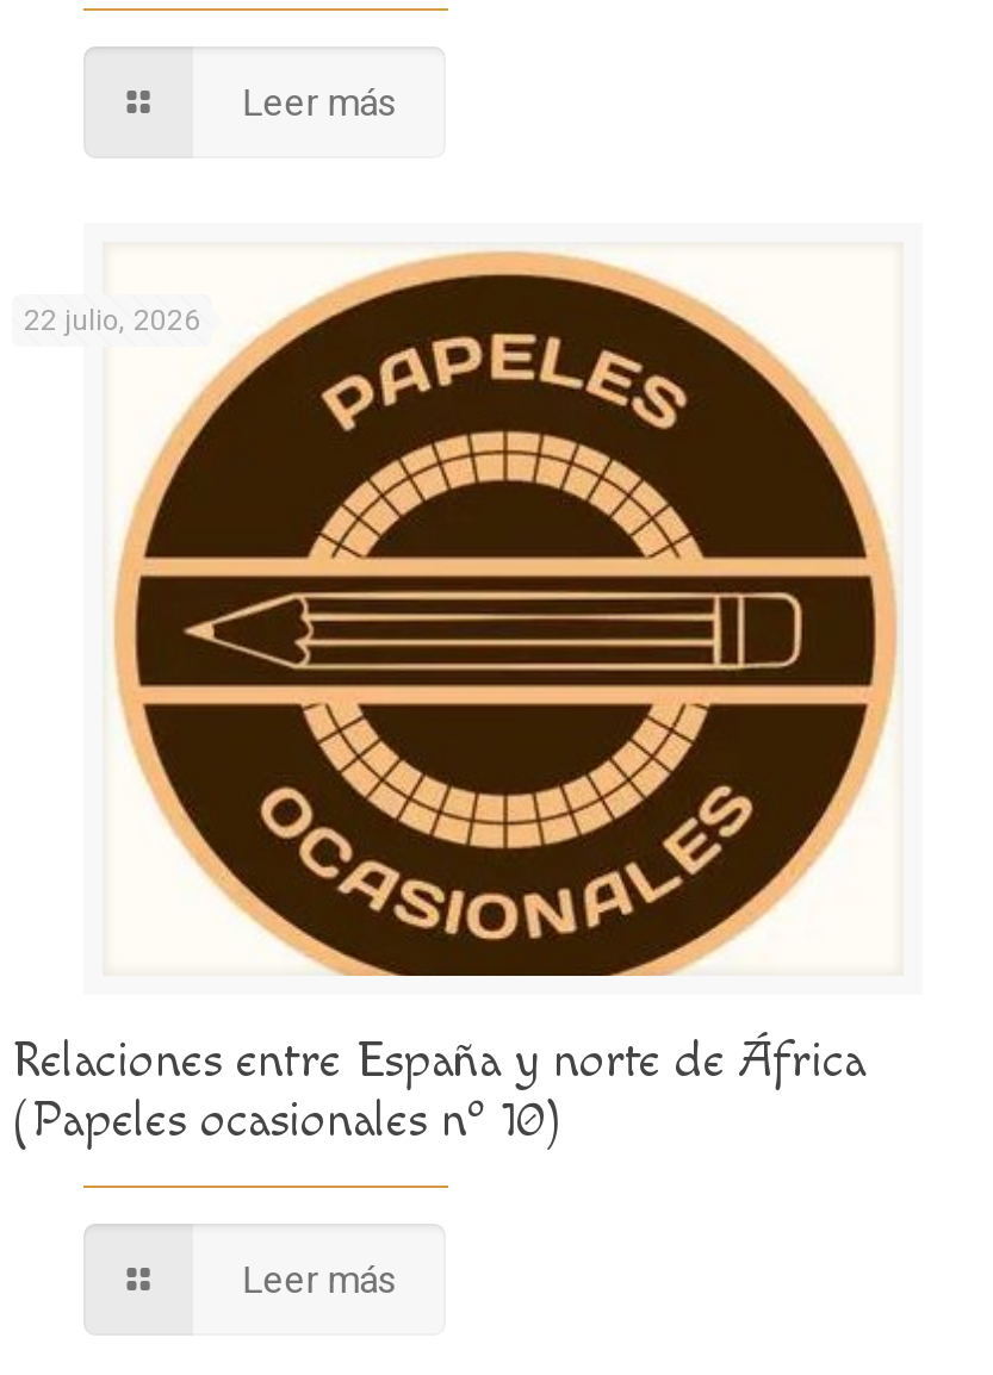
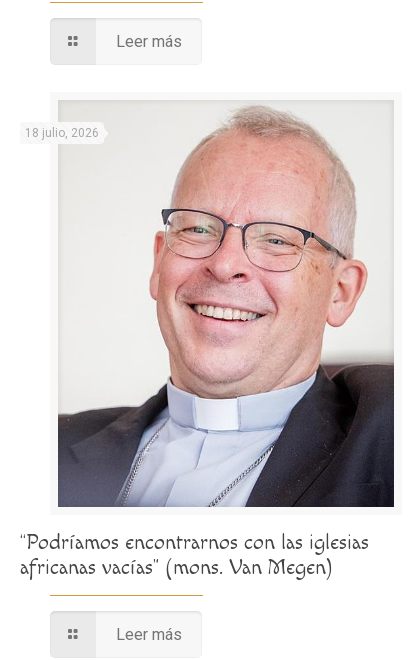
[24,250,904,977] [image] | 22 julio, 2026 -> [25,105,395,508] [image] | 18 julio, 2026
[12,1030,865,1149] Relaciones entre España y norte de África | (Papeles ocasionales nº 10) -> [20,529,369,579] “Podríamos encontrarnos con las iglesias | africanas vacías” (mons. Van Megen)

